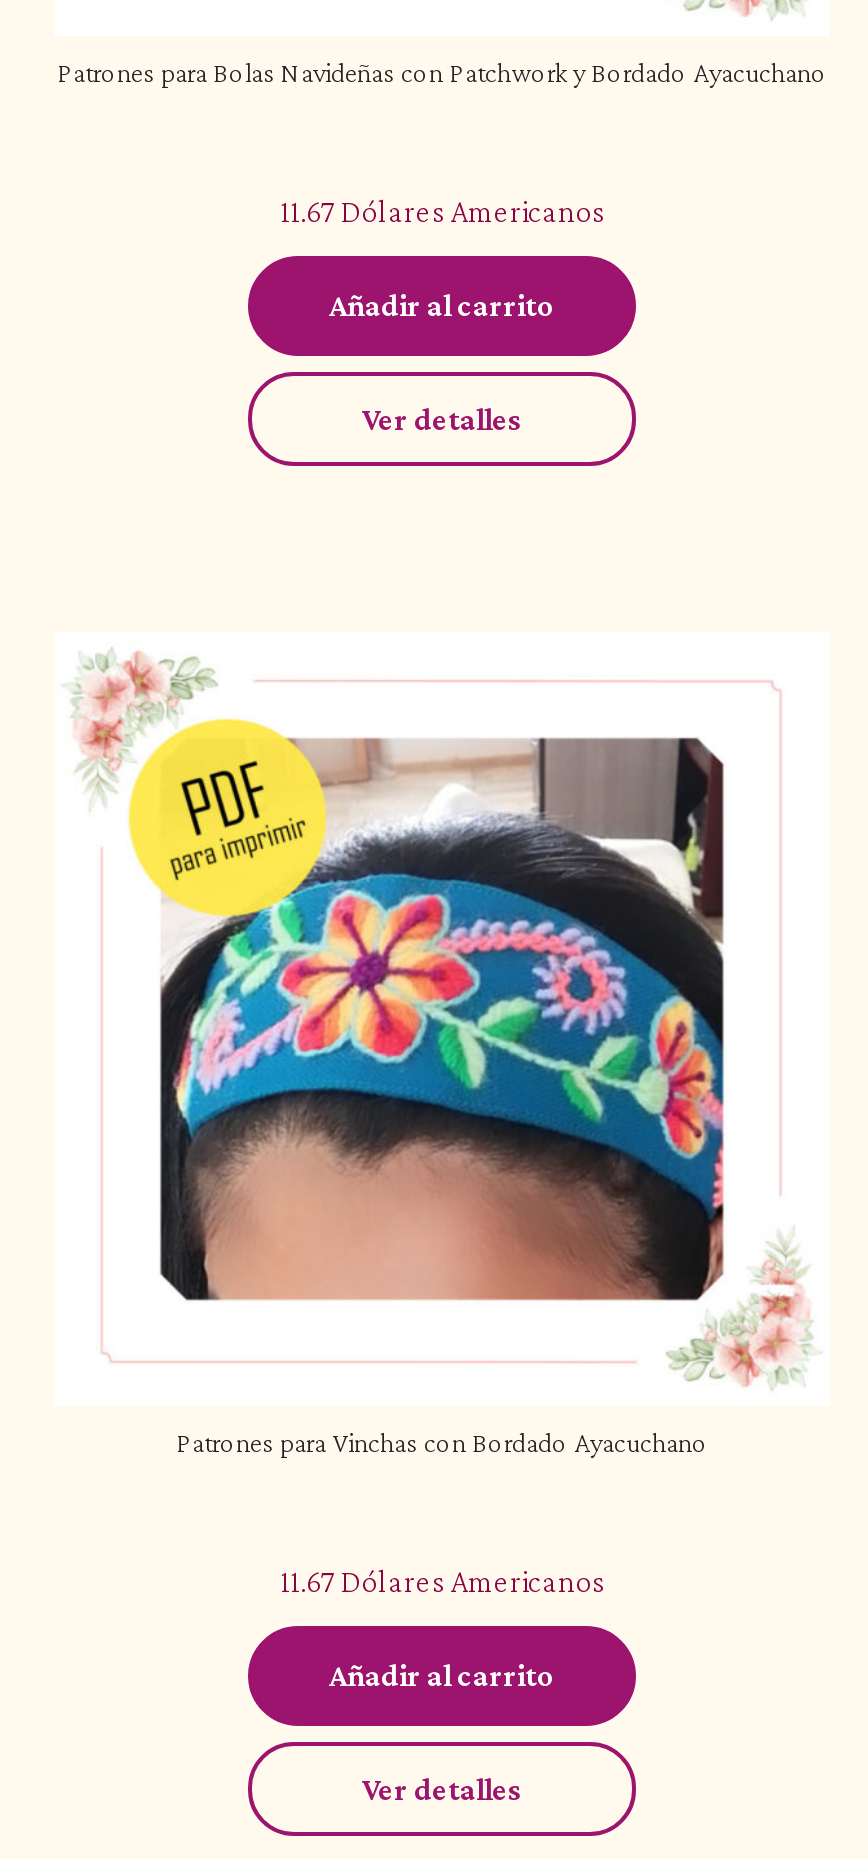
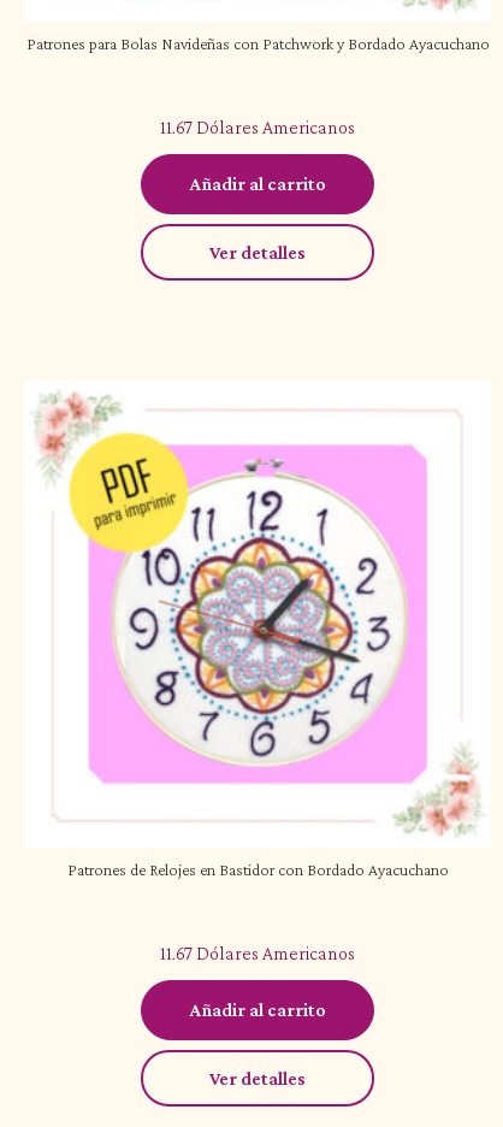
[158,736,726,1304] [image] -> [88,444,427,784] [image]
[176,1427,708,1459] Patrones para Vinchas con Bordado Ayacuchano -> [67,860,448,879] Patrones de Relojes en Bastidor con Bordado Ayacuchano

